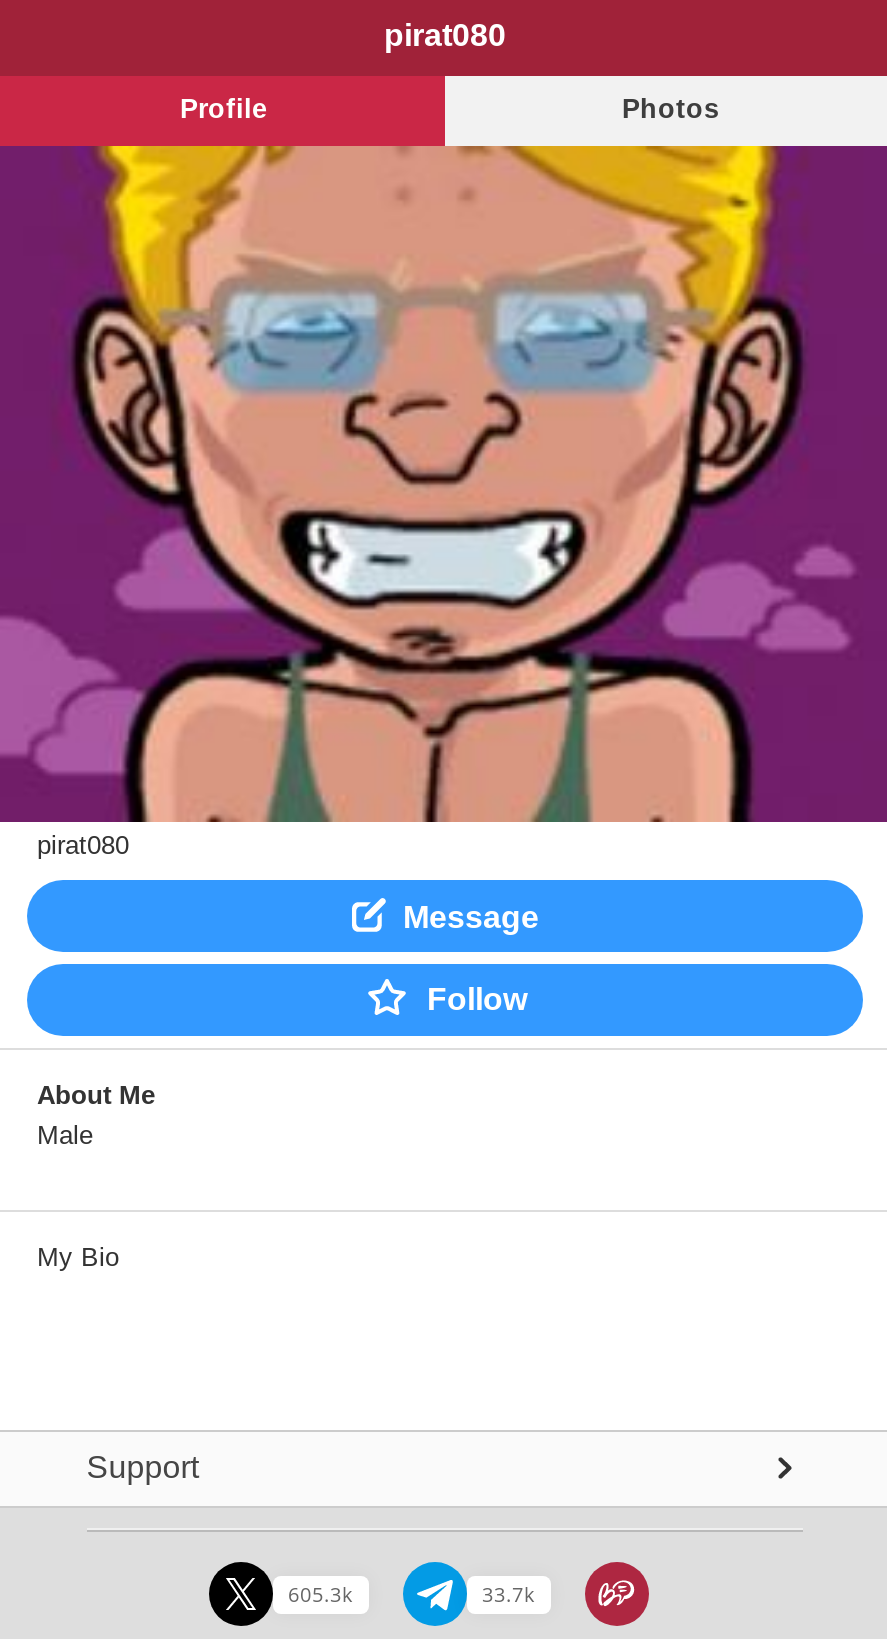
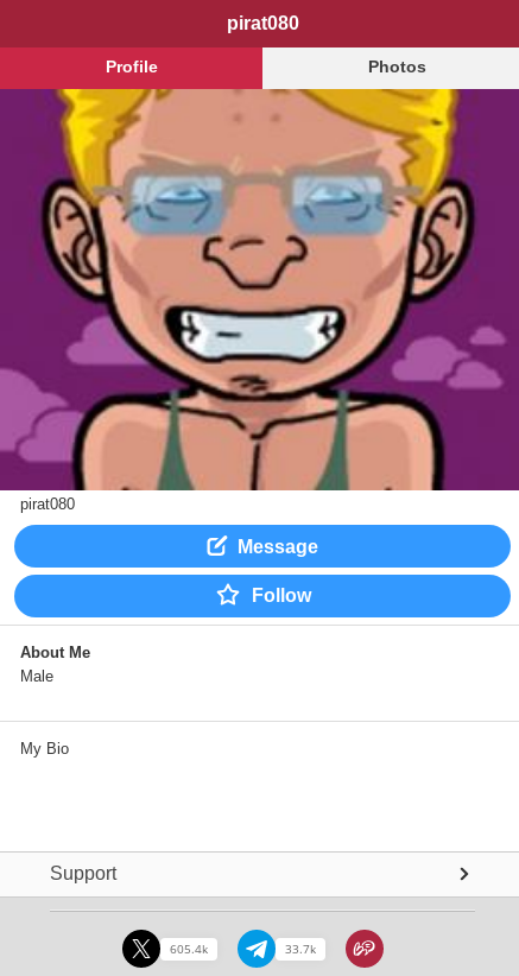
[288,1579,352,1607] 605.3k -> [169,940,207,956] 605.4k

